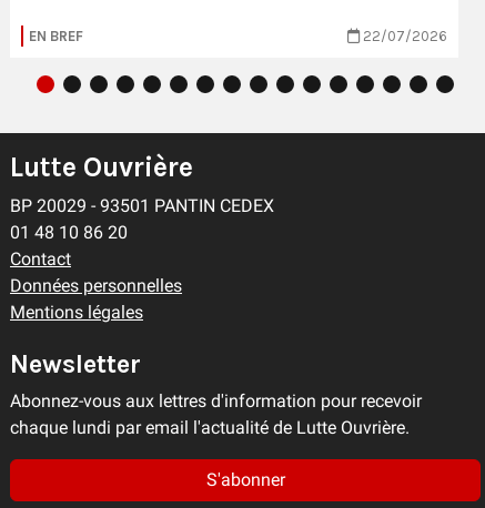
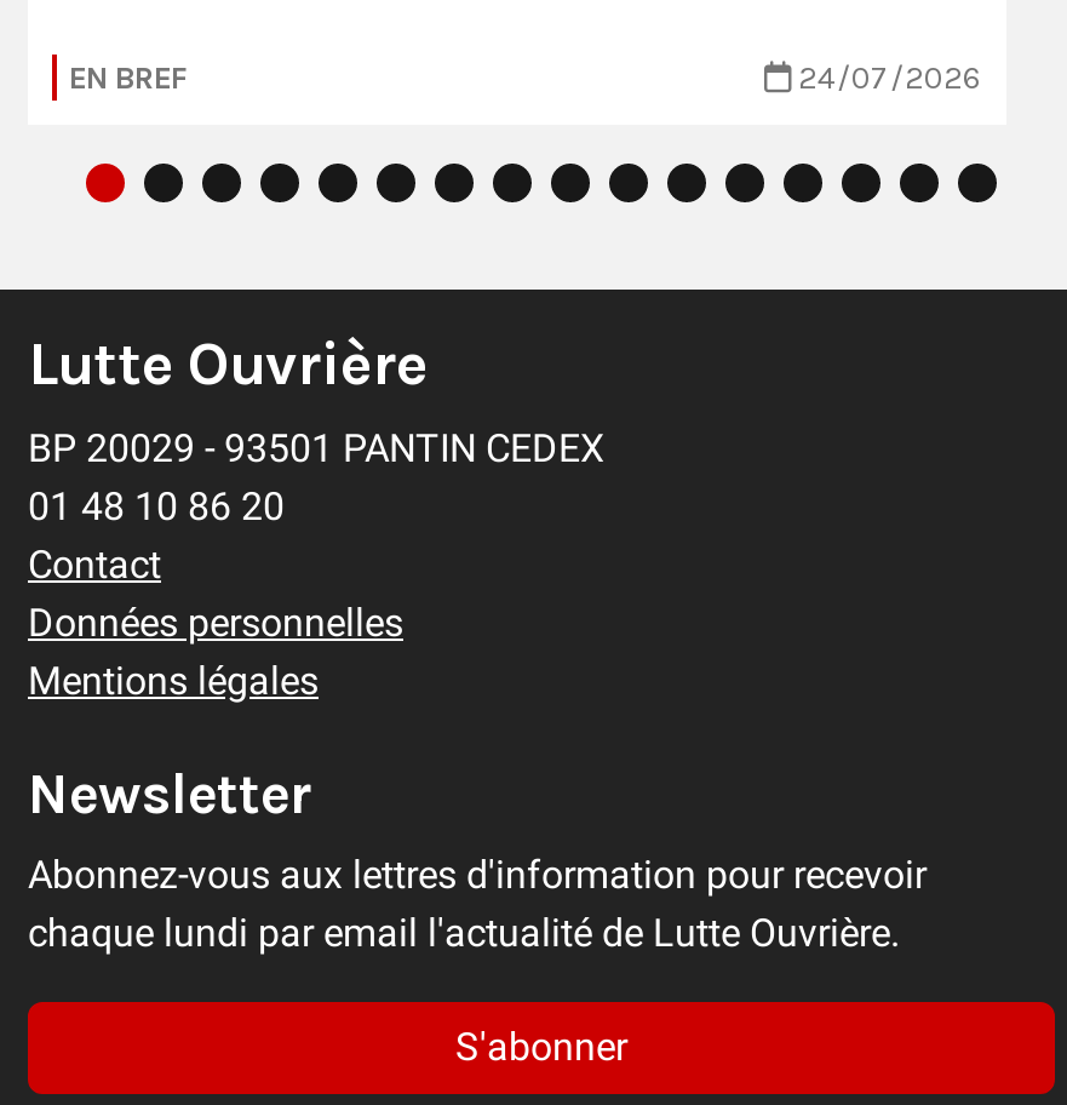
[360,28,447,45] 22/07/2026 -> [791,60,982,97] 24/07/2026

